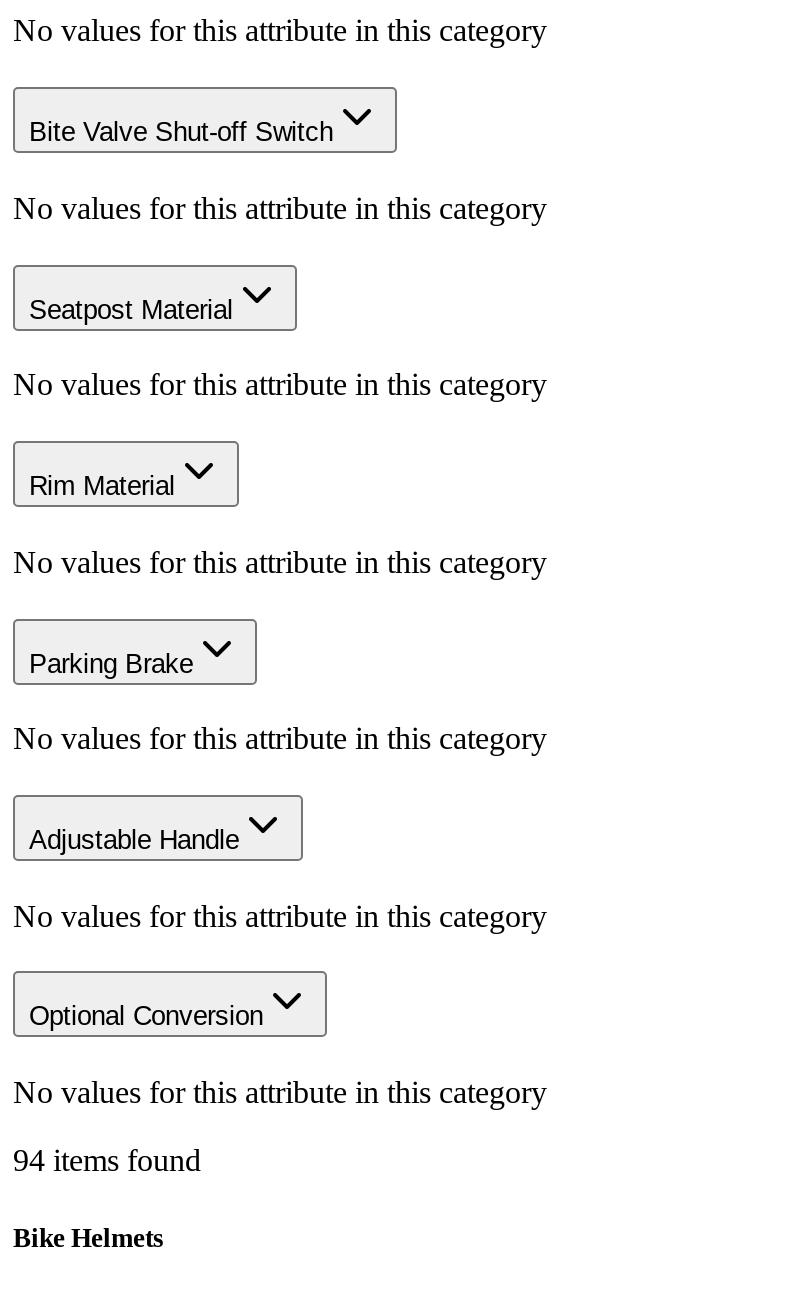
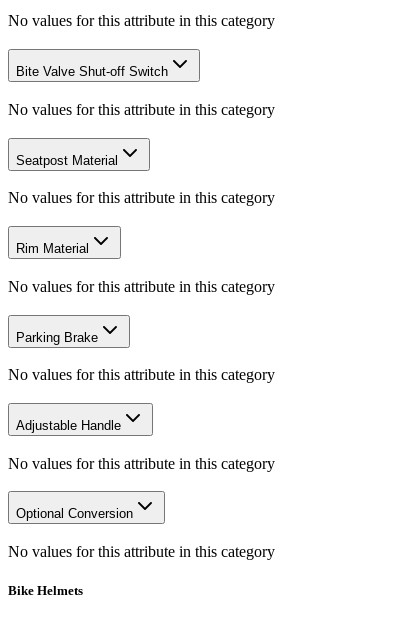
[13,1143,201,1177] 94 items found -> none

